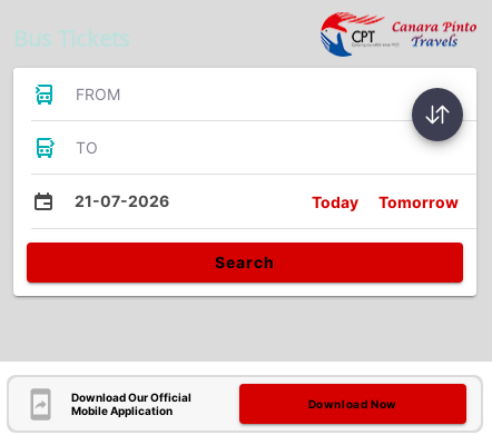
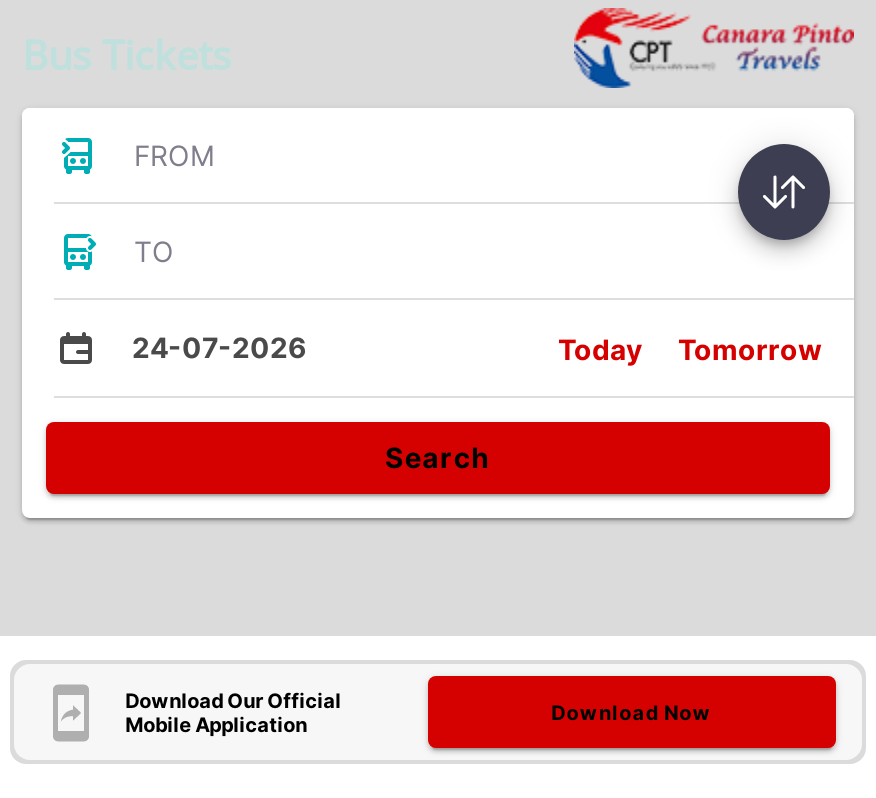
[75,191,169,210] 21-07-2026 -> [132,330,306,364] 24-07-2026

